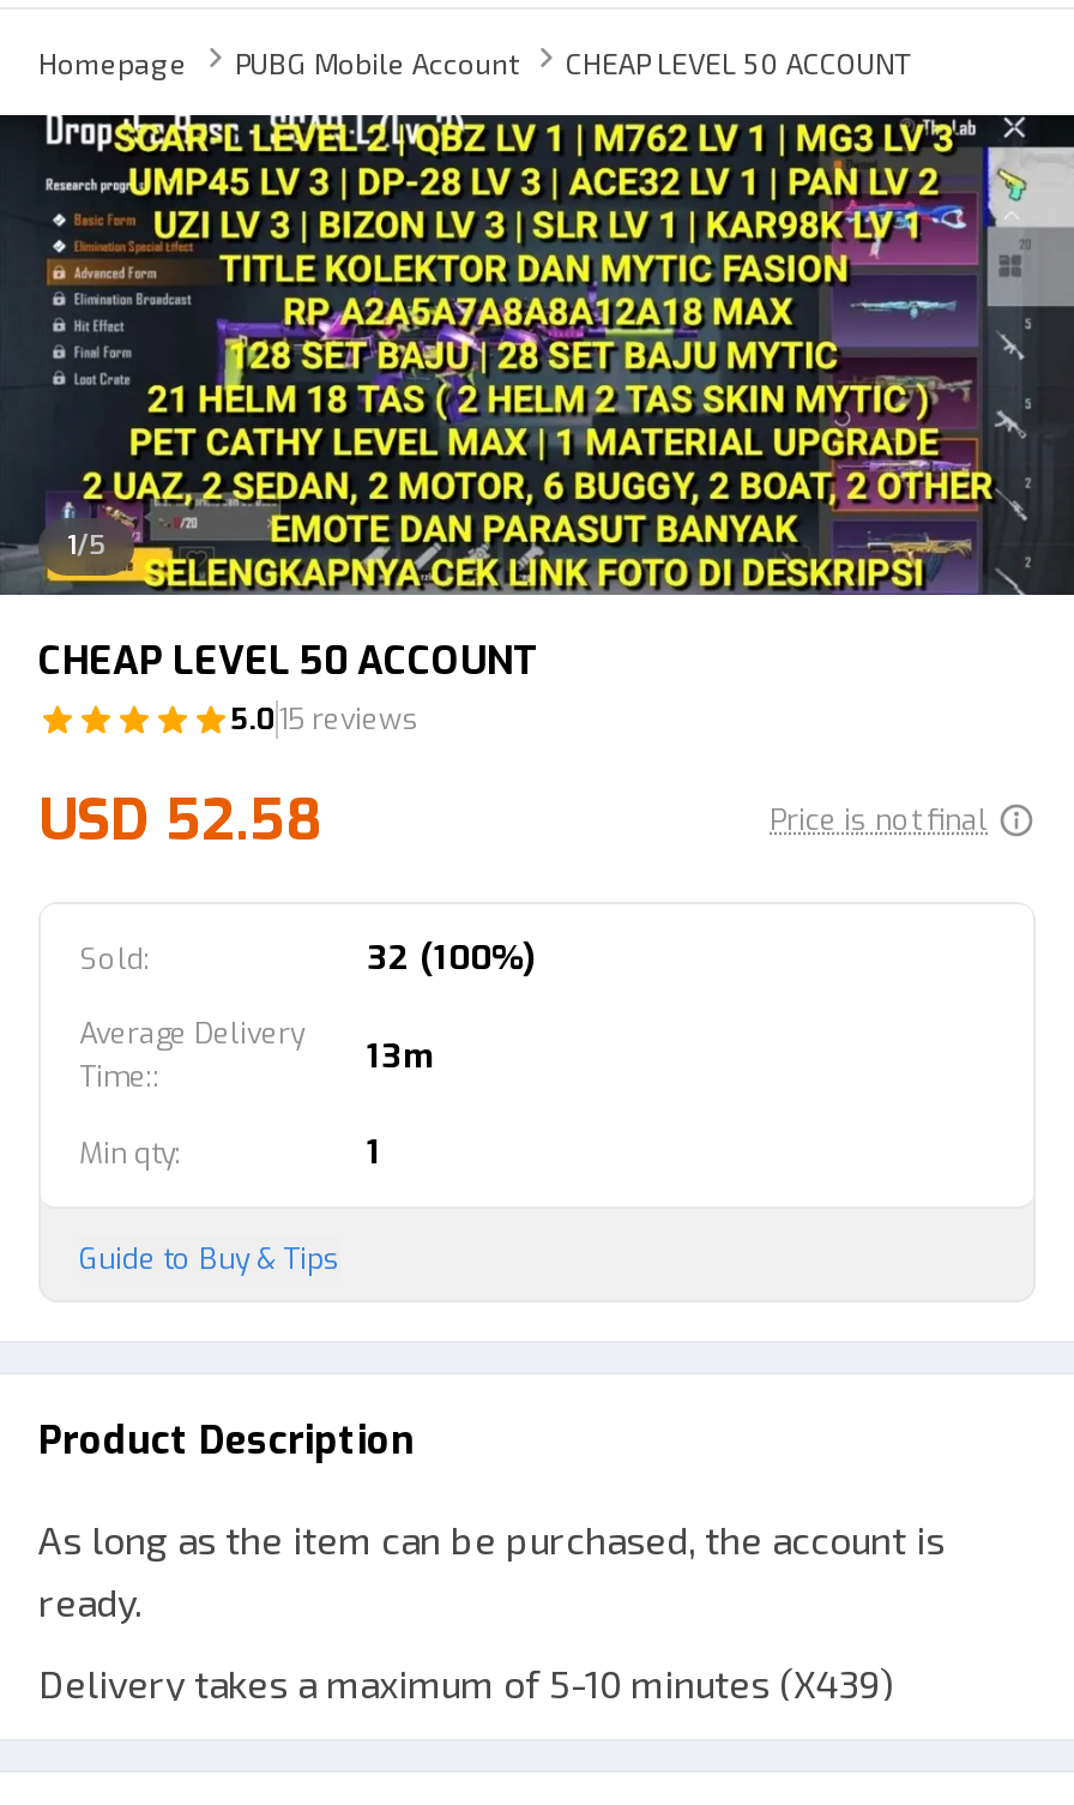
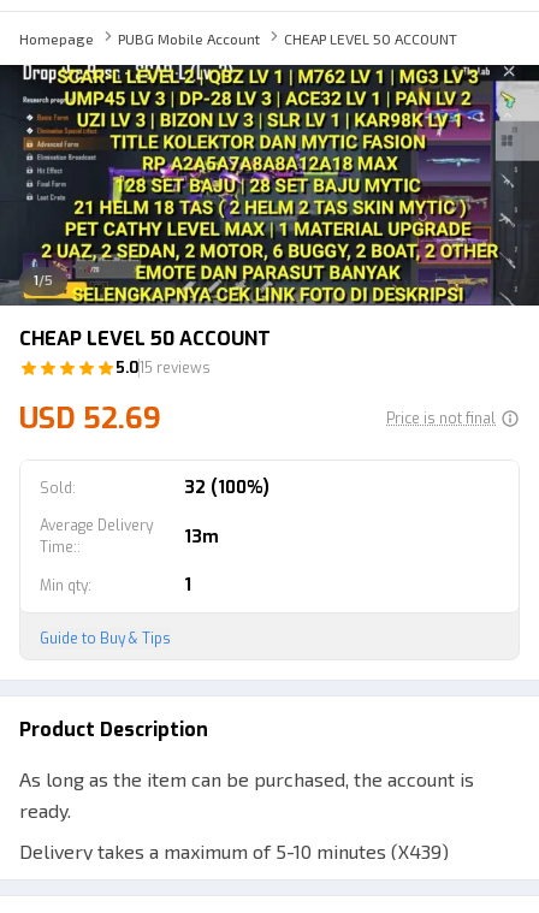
[38,782,321,859] USD 52.58 -> [19,399,161,438] USD 52.69

